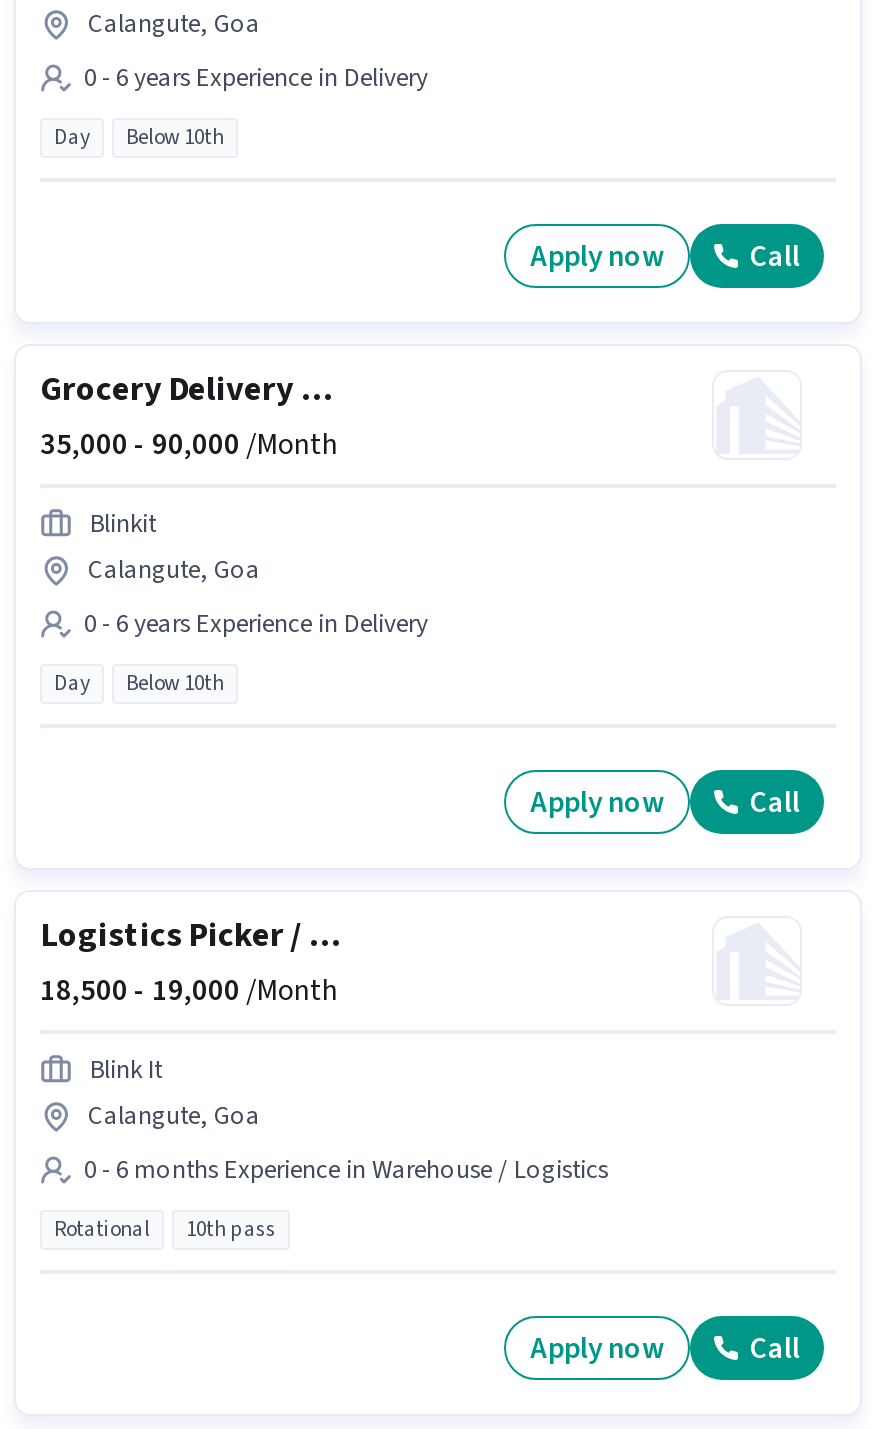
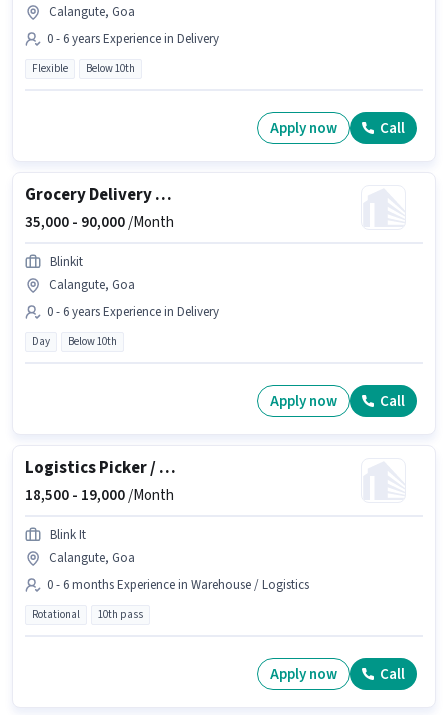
[54,123,90,153] Day -> [32,61,68,76] Flexible

